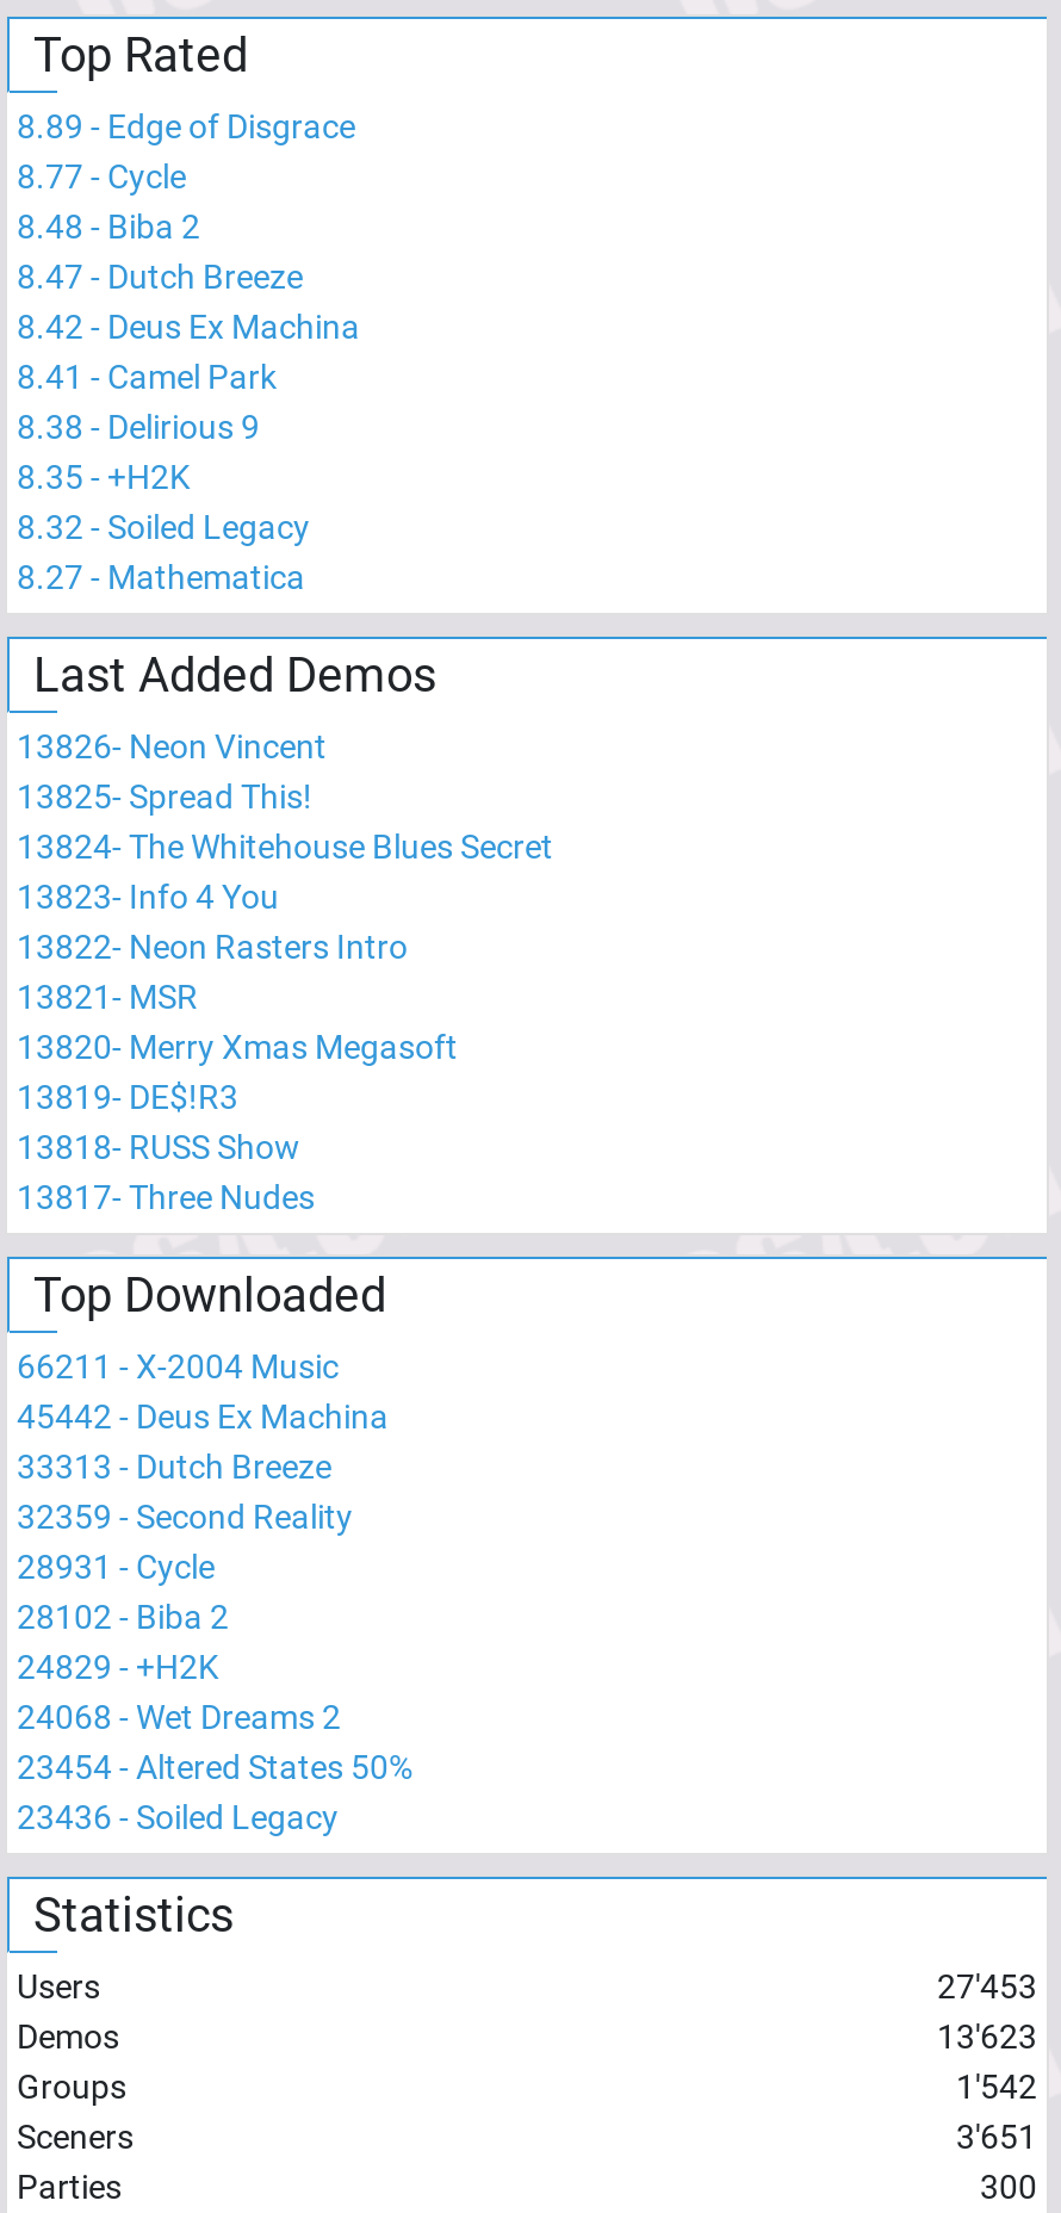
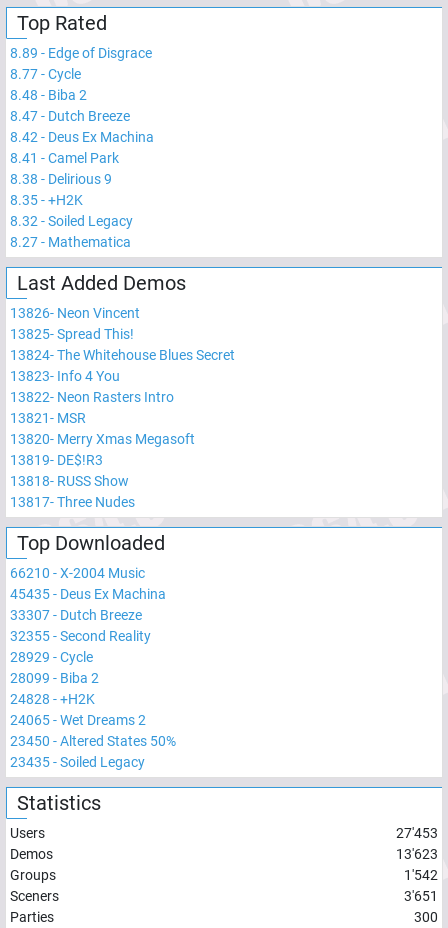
[17,1347,339,1385] 66211 - X-2004 Music -> [10,565,145,581] 66210 - X-2004 Music
[17,1397,389,1435] 45442 - Deus Ex Machina -> [10,586,166,602] 45435 - Deus Ex Machina
[17,1447,331,1485] 33313 - Dutch Breeze -> [10,607,142,623] 33307 - Dutch Breeze
[17,1497,353,1536] 32359 - Second Reality -> [10,628,151,644] 32355 - Second Reality
[17,1547,215,1586] 28931 - Cycle -> [10,649,93,665] 28929 - Cycle
[17,1598,229,1636] 28102 - Biba 2 -> [10,670,99,686] 28099 - Biba 2
[17,1648,219,1686] 24829 - +H2K -> [10,691,95,707] 24828 - +H2K
[17,1698,341,1736] 24068 - Wet Dreams 2 -> [10,712,146,728] 24065 - Wet Dreams 2
[17,1748,412,1786] 23454 - Altered States 50% -> [10,733,176,749] 23450 - Altered States 50%
[17,1798,339,1836] 23436 - Soiled Legacy -> [10,754,145,770] 23435 - Soiled Legacy

